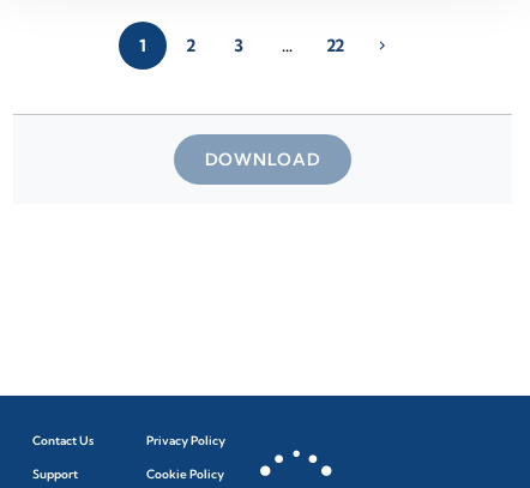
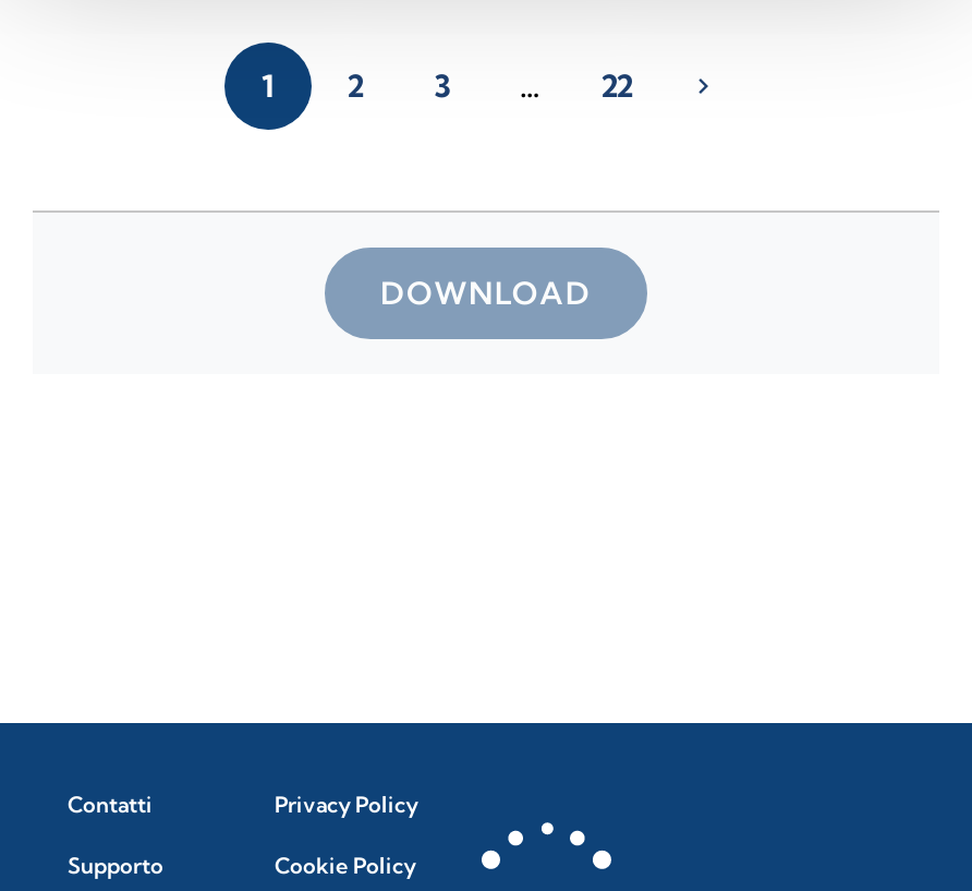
[32,433,94,448] Contact Us -> [68,791,153,819] Contatti
[32,466,78,482] Support -> [68,852,163,880] Supporto

